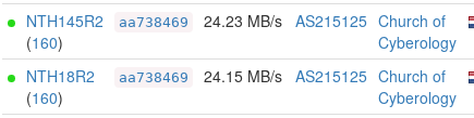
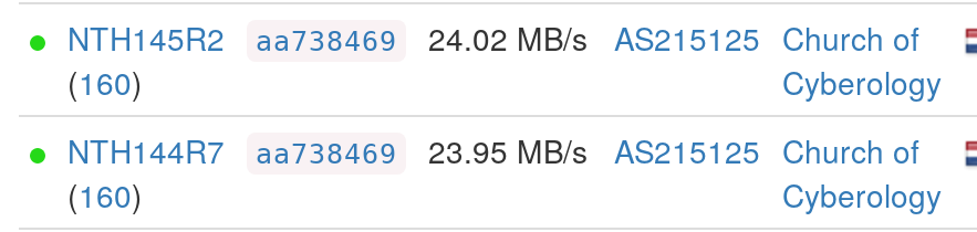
[204,10,446,31] 24.23 MB/s AS215125 Church of -> [428,15,919,60] 24.02 MB/s AS215125 Church of
[26,65,95,87] NTH18R2 -> [67,128,225,172] NTH144R7
[204,65,446,87] 24.15 MB/s AS215125 Church of -> [428,128,919,172] 23.95 MB/s AS215125 Church of

